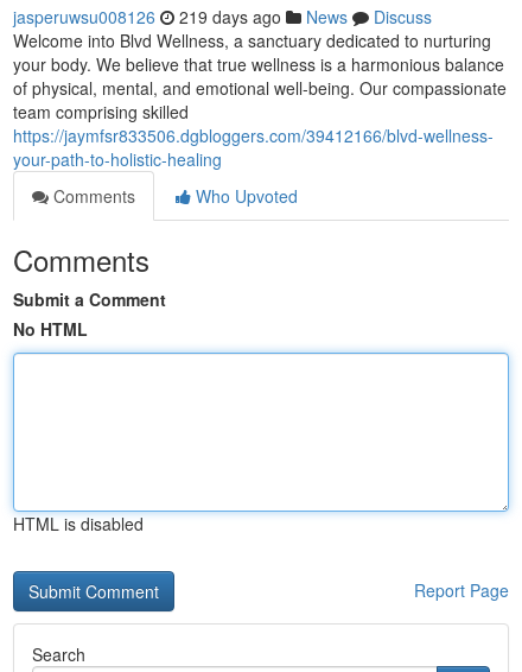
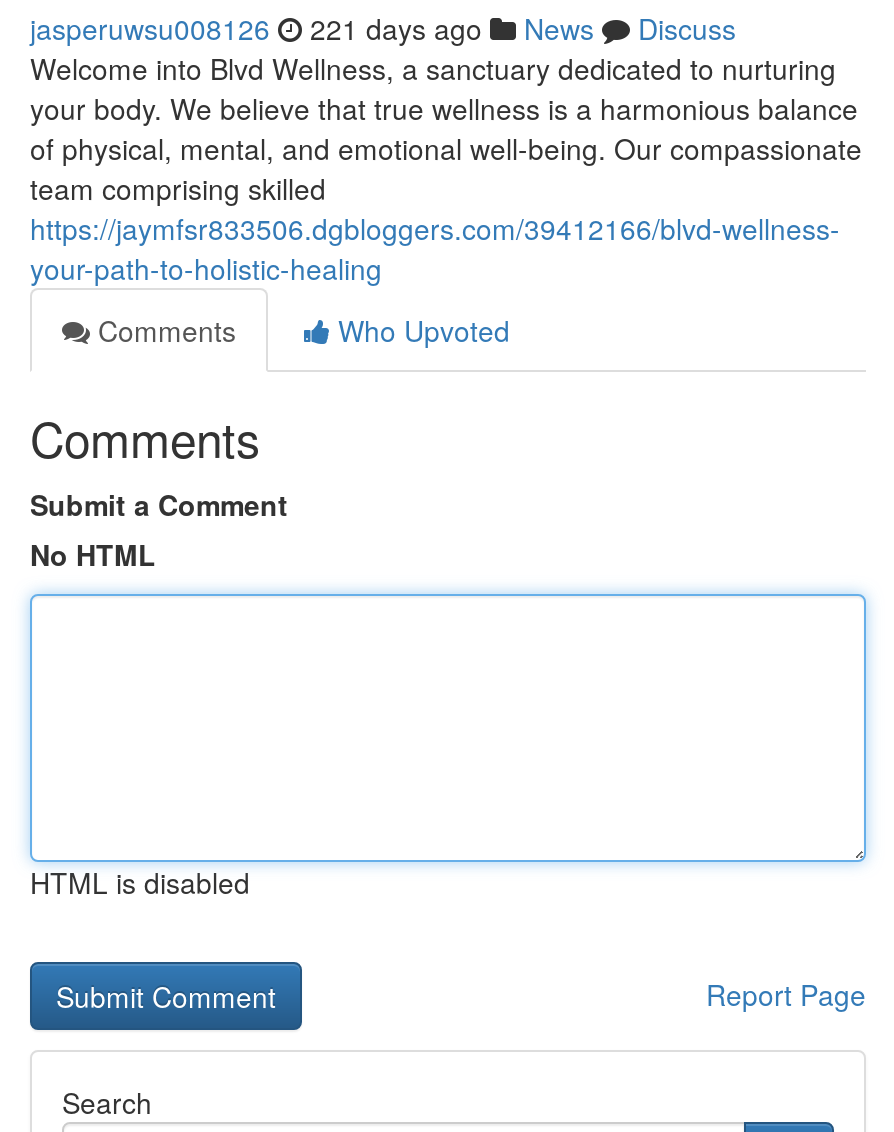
[13,5,432,28] jasperuwsu008126 219 days ago News Discuss -> [30,8,736,48] jasperuwsu008126 221 days ago News Discuss

